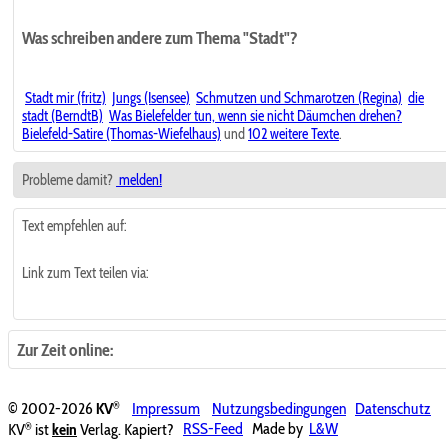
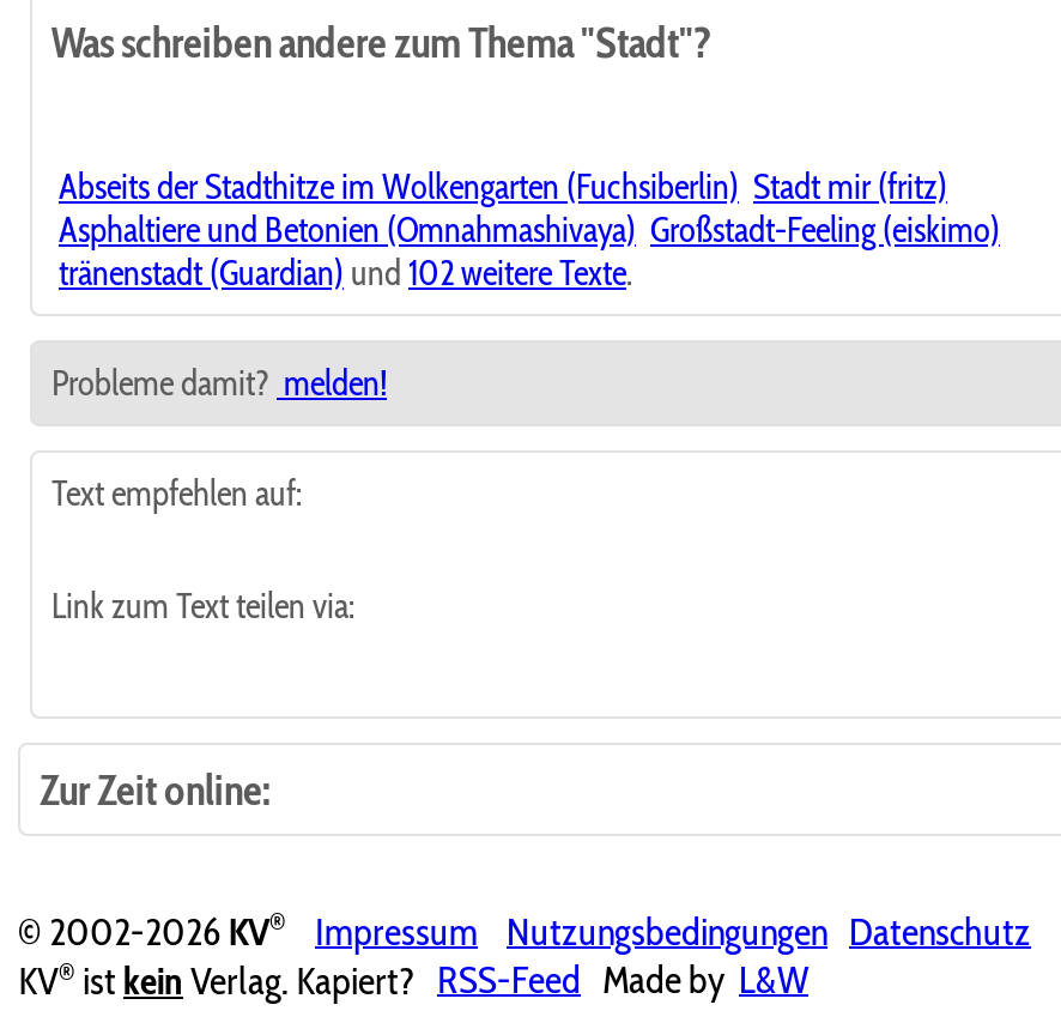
[22,89,424,143] Stadt mir (fritz) Jungs (Isensee) Schmutzen und Schmarotzen (Regina) die | stadt (BerndtB) Was Bielefelder tun, wenn sie nicht Däumchen drehen? | Bielefeld-Satire (Thomas-Wiefelhaus) und 102 weitere Texte. -> [59,165,1000,294] Abseits der Stadthitze im Wolkengarten (Fuchsiberlin) Stadt mir (fritz) | Asphaltiere und Betonien (Omnahmashivaya) Großstadt-Feeling (eiskimo) | tränenstadt (Guardian) und 102 weitere Texte.

